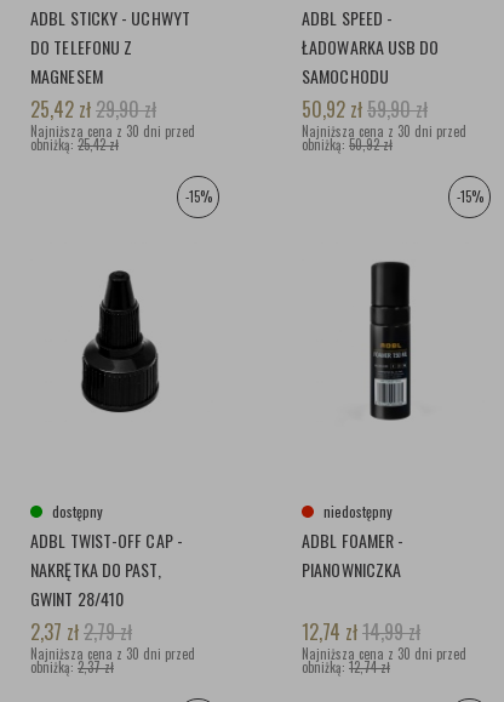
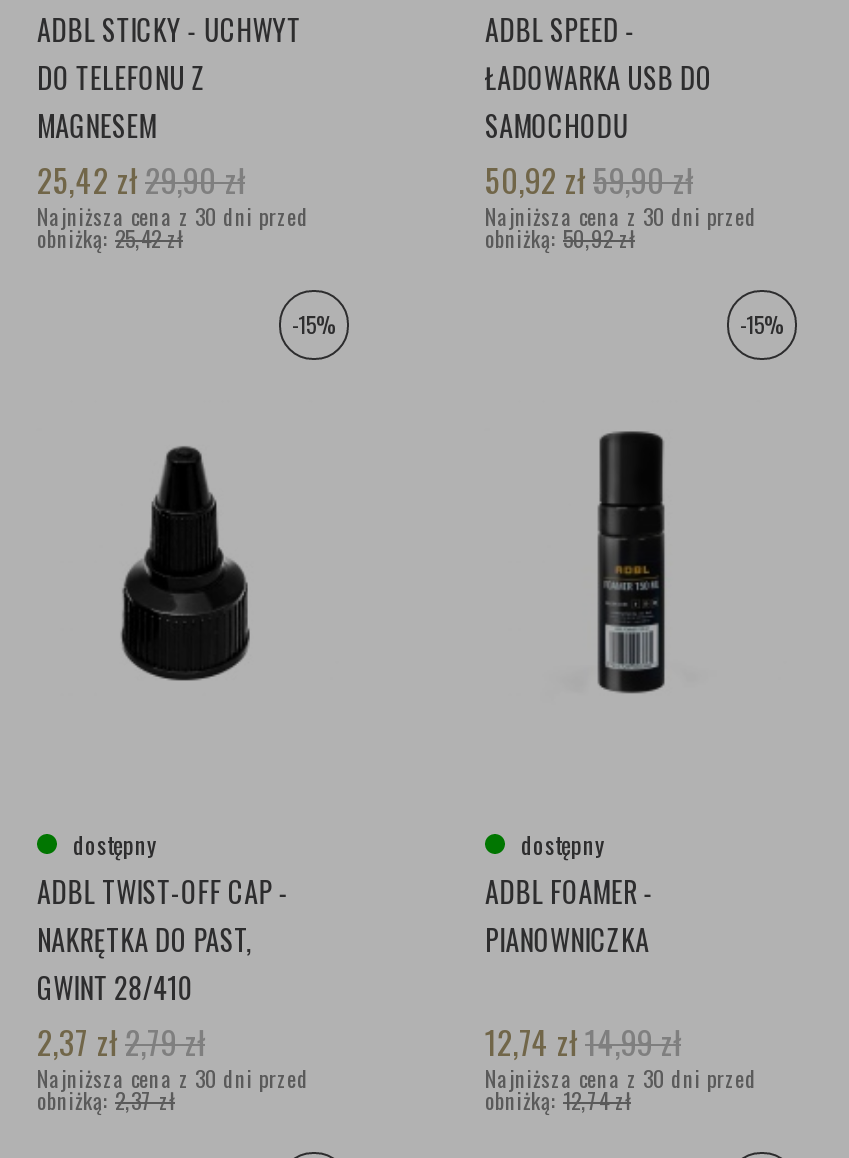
[323,501,393,522] niedostępny -> [521,827,605,861] dostępny

